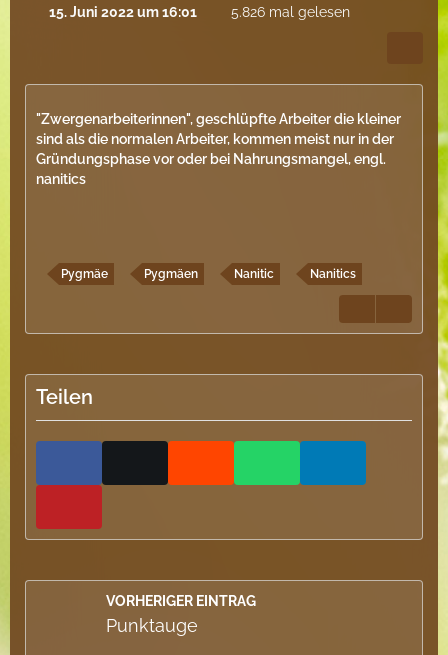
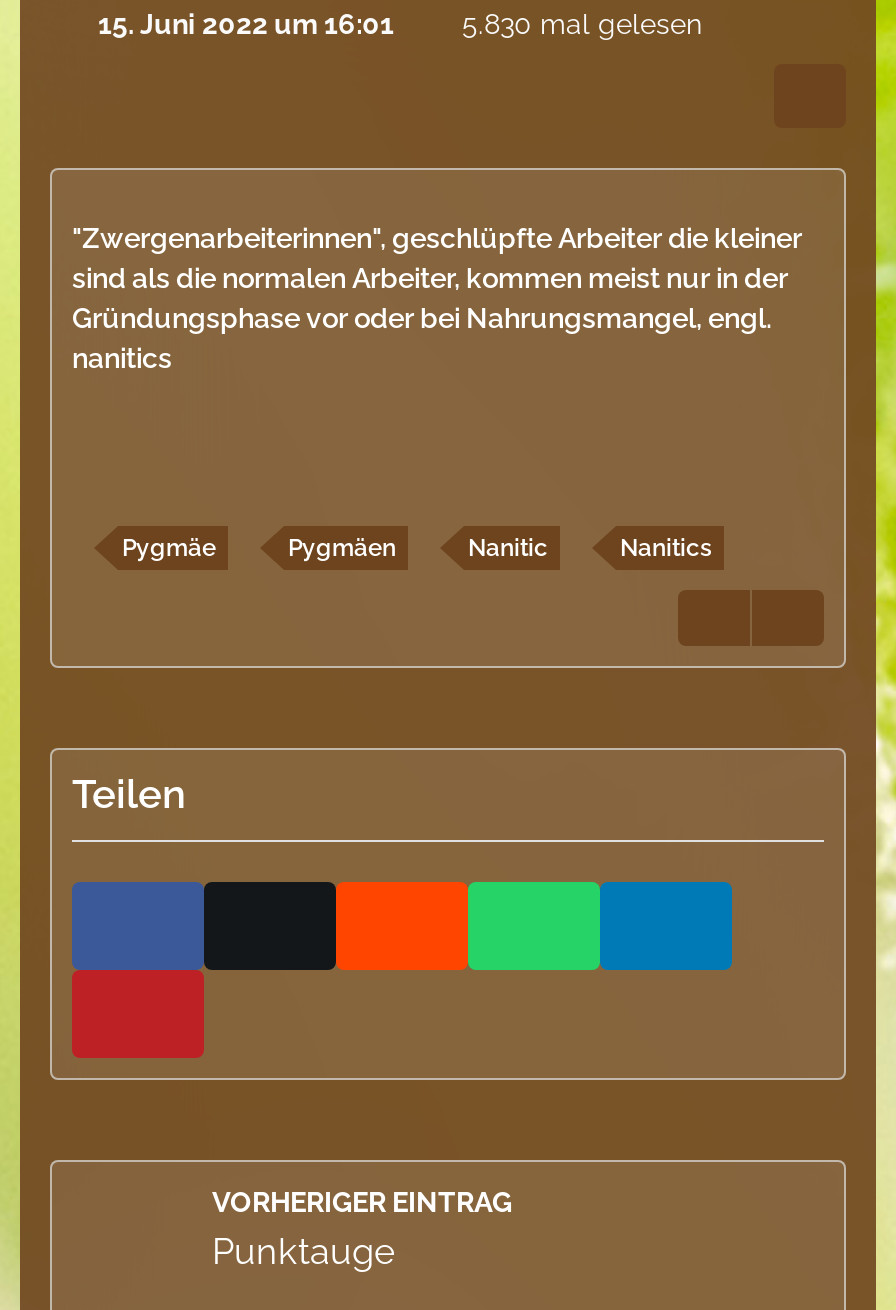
[49,4,350,20] 15. Juni 2022 um 16:01 5.826 mal gelesen -> [98,8,702,40] 15. Juni 2022 um 16:01 5.830 mal gelesen

